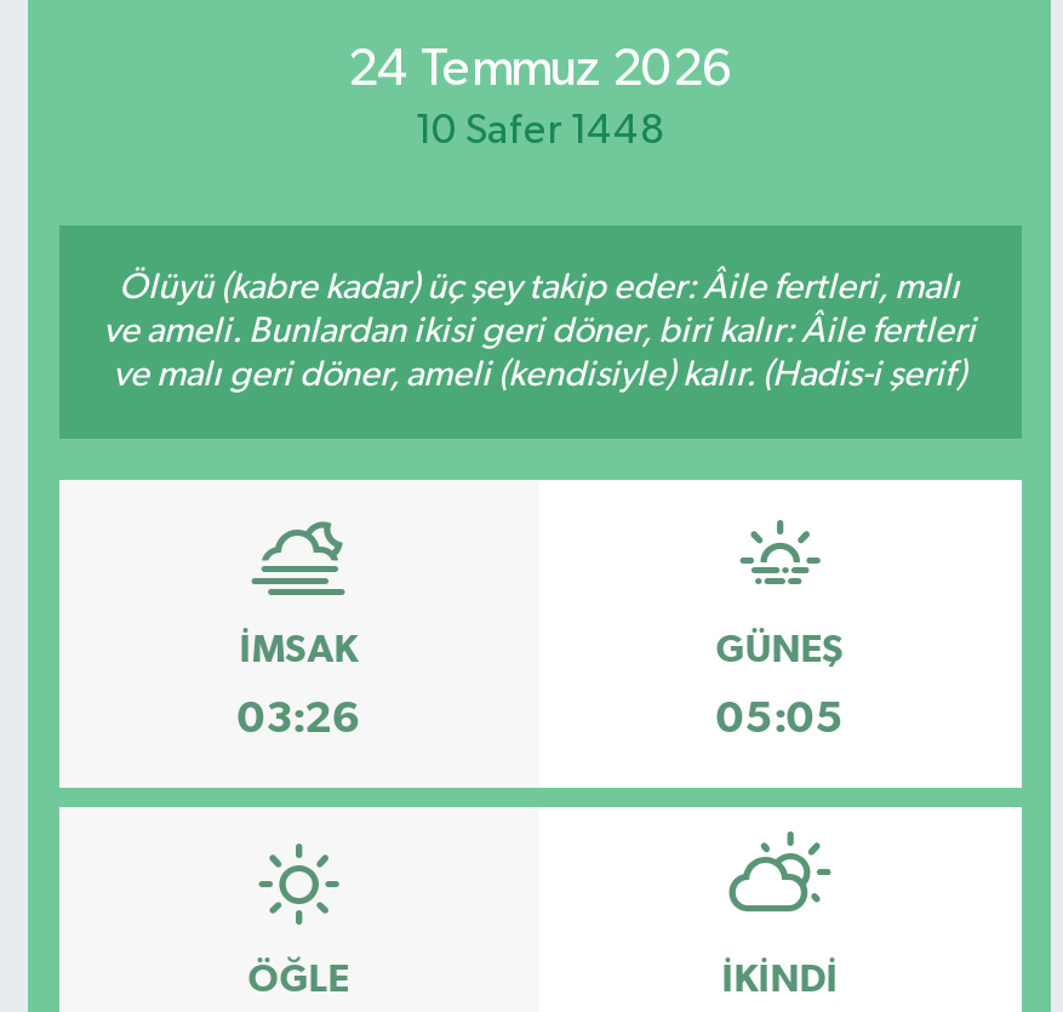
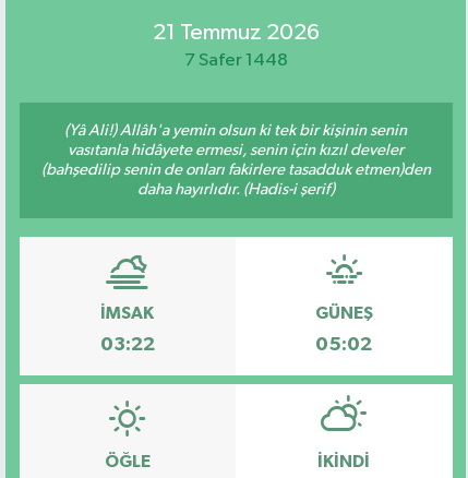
[348,44,731,153] 24 Temmuz 2026 | 10 Safer 1448 -> [152,21,319,70] 21 Temmuz 2026 | 7 Safer 1448
[103,268,976,392] Ölüyü (kabre kadar) üç şey takip eder: Âile fertleri, malı | ve ameli. Bunlardan ikisi geri döner, biri kalır: Âile fertleri | ve malı geri döner, ameli (kendisiyle) kalır. (Hadis-i şerif) -> [41,122,430,197] (Yâ Ali!) Allâh'a yemin olsun ki tek bir kişinin senin | vasıtanla hidâyete ermesi, senin için kızıl develer | (bahşedilip senin de onları fakirlere tasadduk etmen)den | daha hayırlıdır. (Hadis-i şerif)
[237,697,360,741] 03:26 -> [100,335,155,354] 03:22
[716,697,844,741] 05:05 -> [315,335,372,354] 05:02

